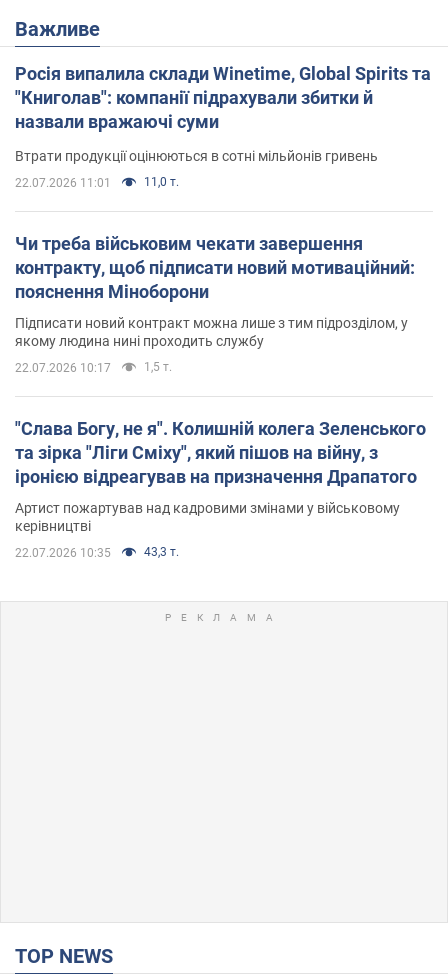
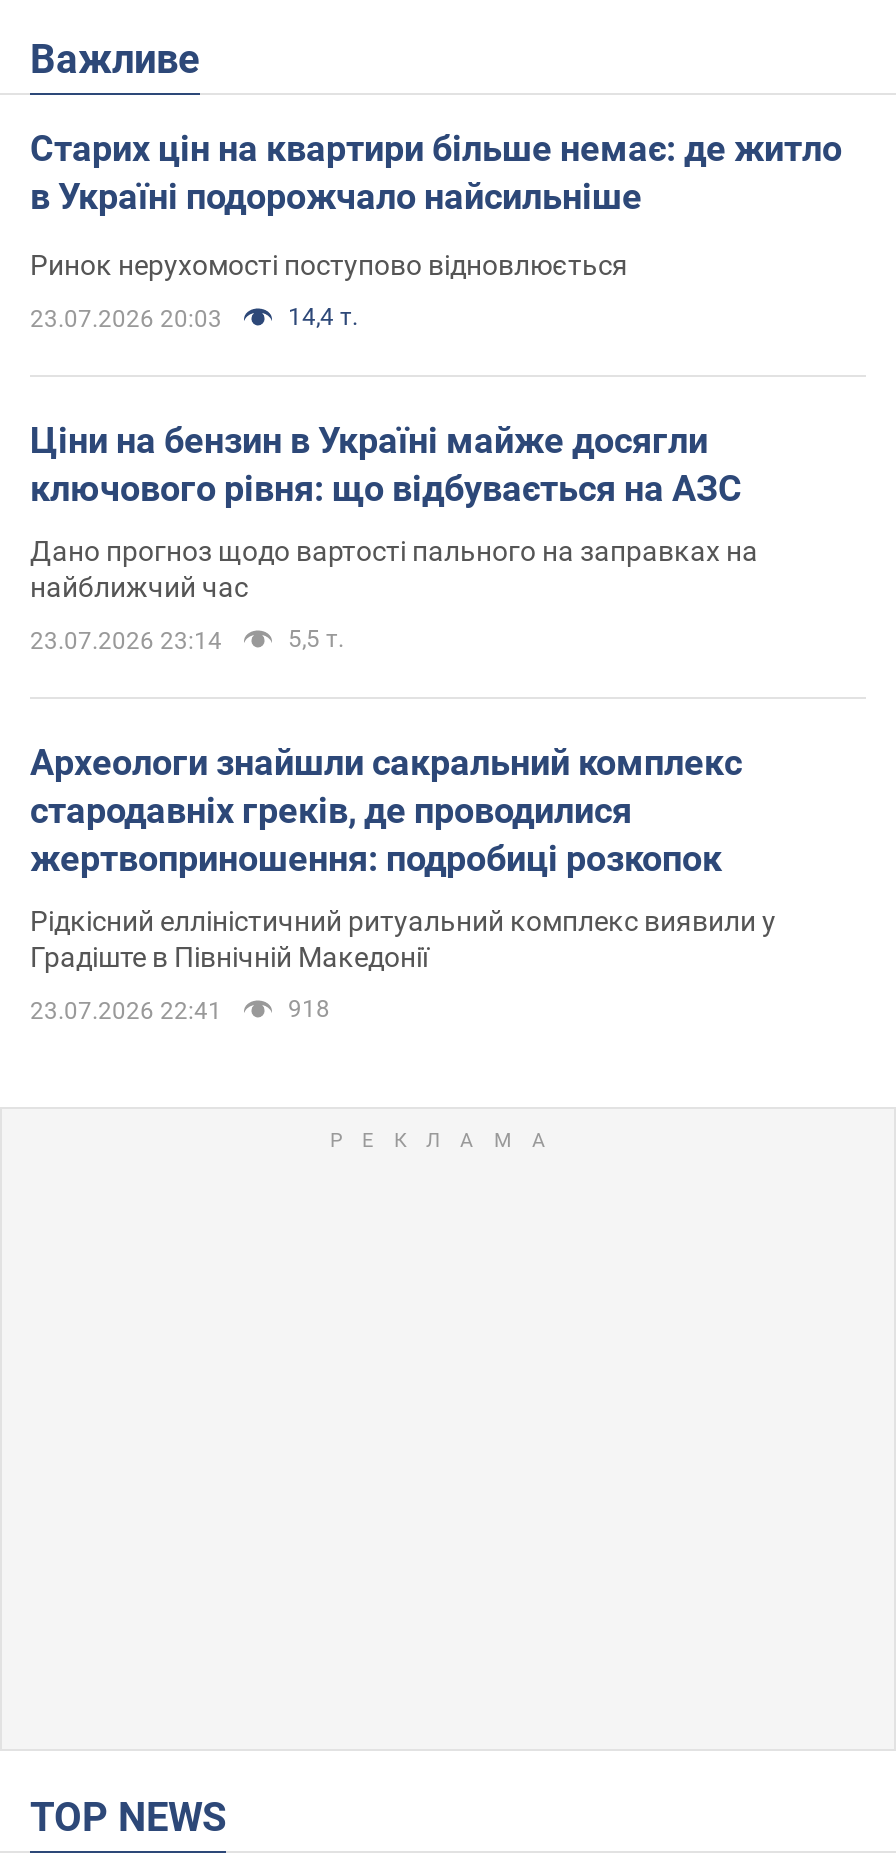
[15,63,431,132] Росія випалила склади Winetime, Global Spirits та | "Книголав": компанії підрахували збитки й | назвали вражаючі суми -> [30,126,842,216] Старих цін на квартири більше немає: де житло | в Україні подорожчало найсильніше
[15,148,378,164] Втрати продукції оцінюються в сотні мільйонів гривень -> [30,248,628,280] Ринок нерухомості поступово відновлюється
[15,175,179,190] 22.07.2026 11:01 | 11,0 т. -> [30,302,358,332] 23.07.2026 20:03 | 14,4 т.
[15,233,415,302] Чи треба військовим чекати завершення | контракту, щоб підписати новий мотиваційний: | пояснення Міноборони -> [30,418,742,508] Ціни на бензин в Україні майже досягли | ключового рівня: що відбувається на АЗС
[15,315,408,349] Підписати новий контракт можна лише з тим підрозділом, у | якому людина нині проходить службу -> [30,534,758,602] Дано прогноз щодо вартості пального на заправках на | найближчий час
[15,360,172,375] 22.07.2026 10:17 | 1,5 т. -> [30,624,344,654] 23.07.2026 23:14 | 5,5 т.
[15,418,426,487] "Слава Богу, не я". Колишній колега Зеленського | та зірка "Ліги Сміху", який пішов на війну, з | іронією відреагував на призначення Драпатого -> [30,740,742,878] Археологи знайшли сакральний комплекс | стародавніх греків, де проводилися | жертвоприношення: подробиці розкопок
[15,500,400,534] Артист пожартував над кадровими змінами у військовому | керівництві -> [30,904,776,972] Рідкісний елліністичний ритуальний комплекс виявили у | Градіште в Північній Македонії
[15,545,179,560] 22.07.2026 10:35 | 43,3 т. -> [30,994,330,1024] 23.07.2026 22:41 | 918

